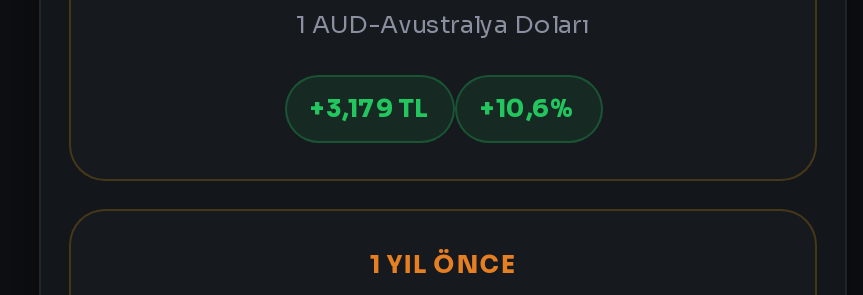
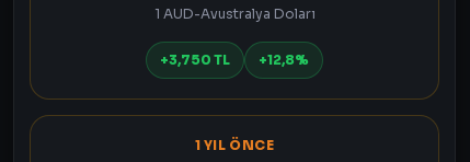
[310,93,428,123] +3,179 TL -> [160,51,230,68] +3,750 TL
[480,93,576,123] +10,6% -> [259,51,309,68] +12,8%

